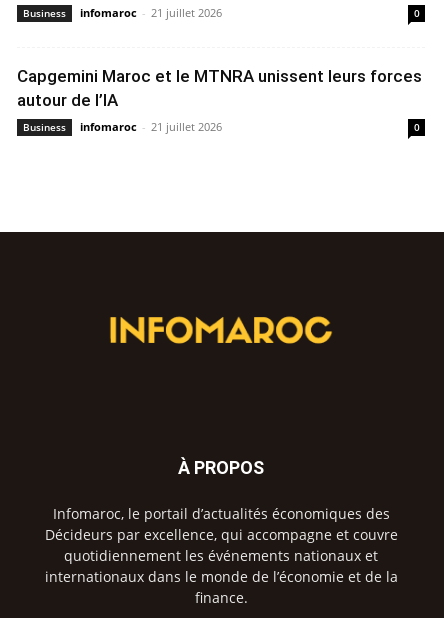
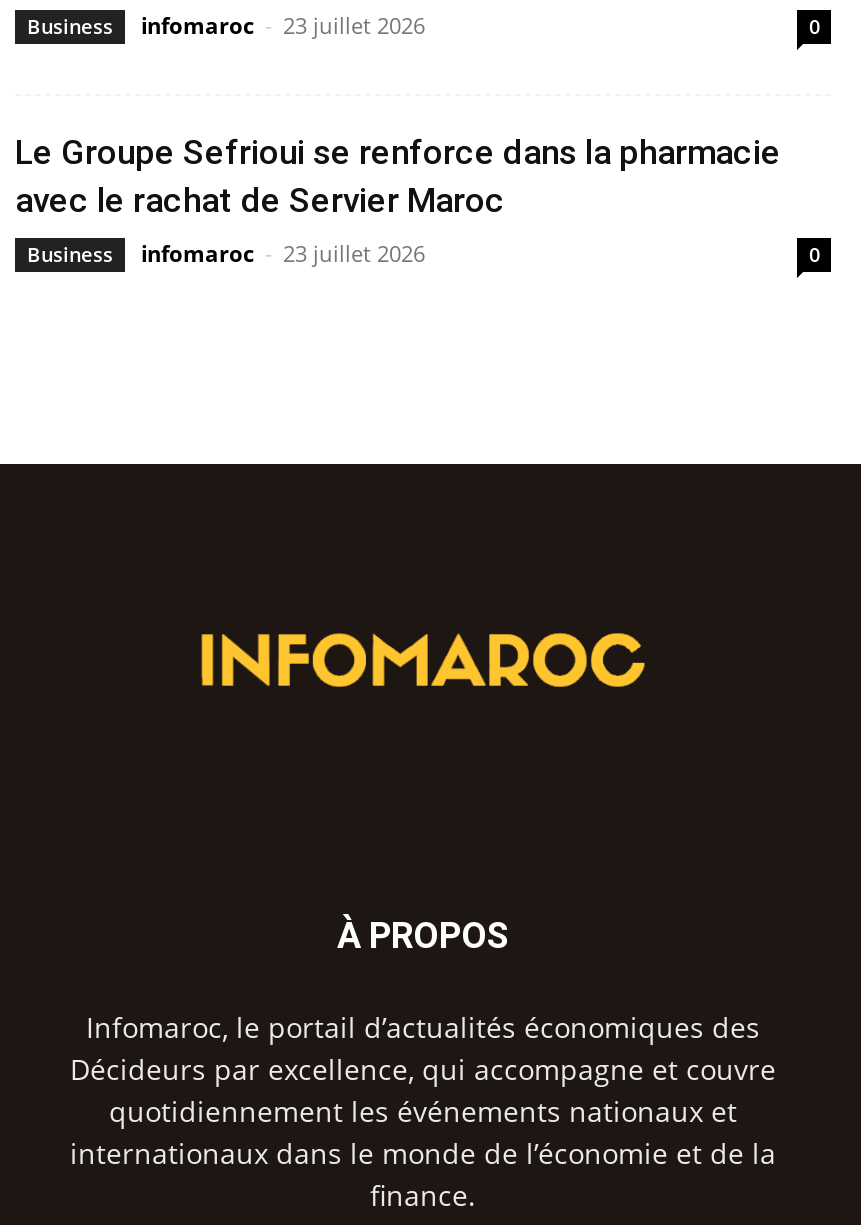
[80,5,222,20] infomaroc - 21 juillet 2026 -> [141,9,425,39] infomaroc - 23 juillet 2026
[17,66,422,110] Capgemini Maroc et le MTNRA unissent leurs forces | autour de l’IA -> [15,131,781,219] Le Groupe Sefrioui se renforce dans la pharmacie | avec le rachat de Servier Maroc
[80,119,222,134] infomaroc - 21 juillet 2026 -> [141,237,425,267] infomaroc - 23 juillet 2026

